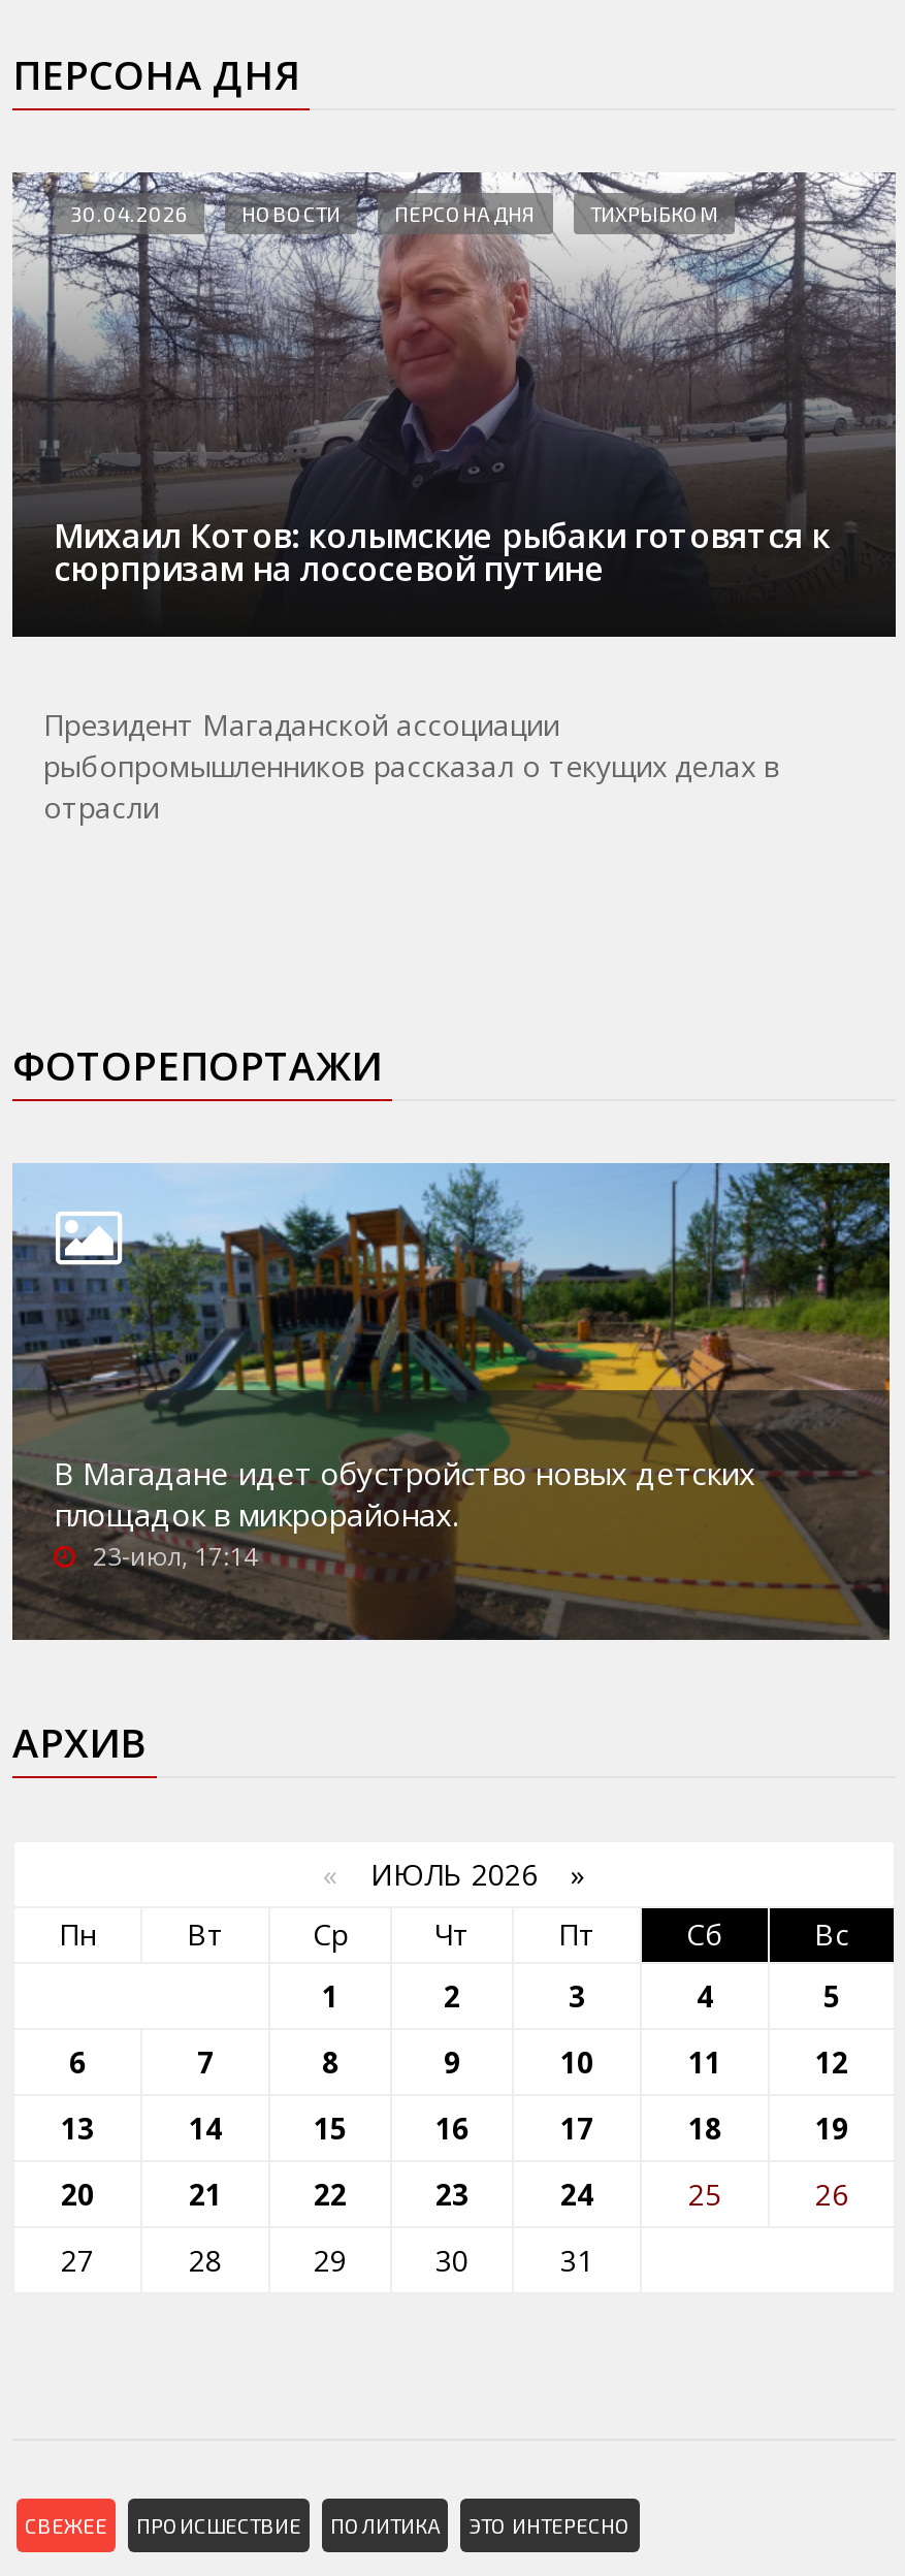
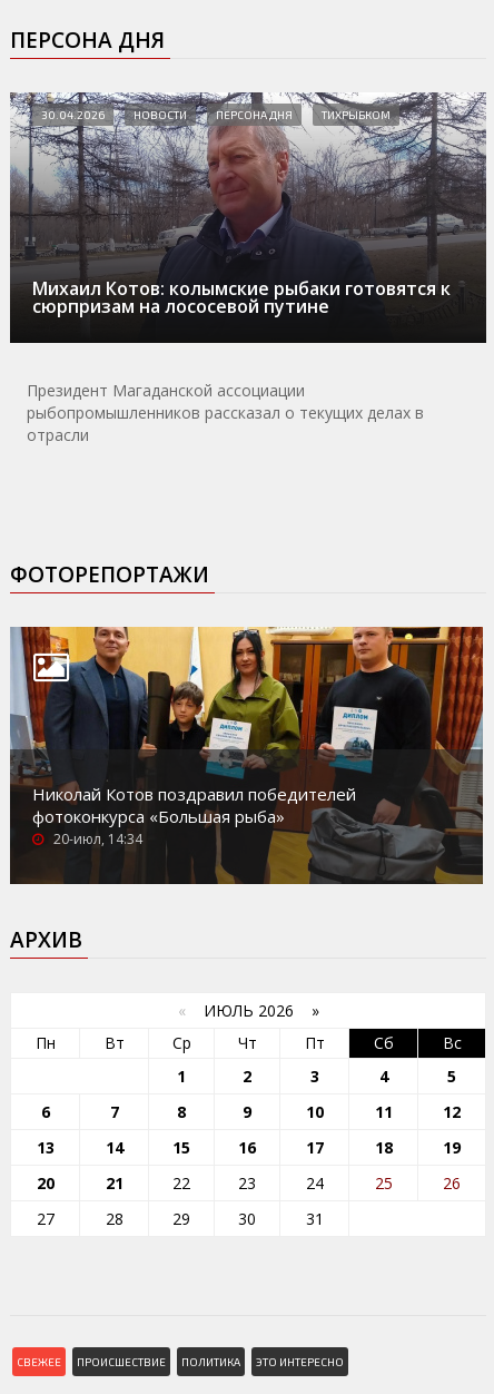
[12,1160,892,1641] [image] | В Магадане идет обустройство новых детских | площадок в микрорайонах. | 23-июл, 17:14 -> [10,626,484,885] [image] | Николай Котов поздравил победителей | фотоконкурса «Большая рыба» | 20-июл, 14:34

